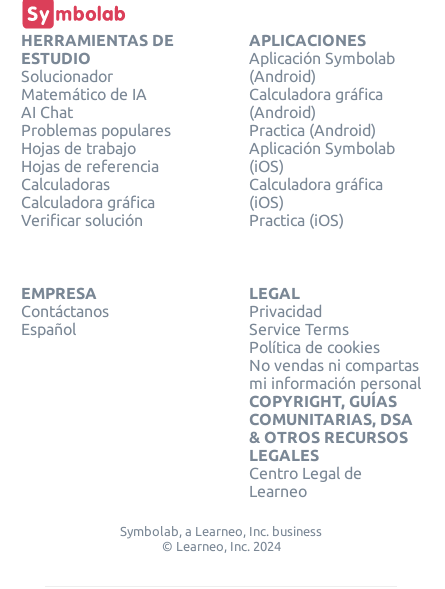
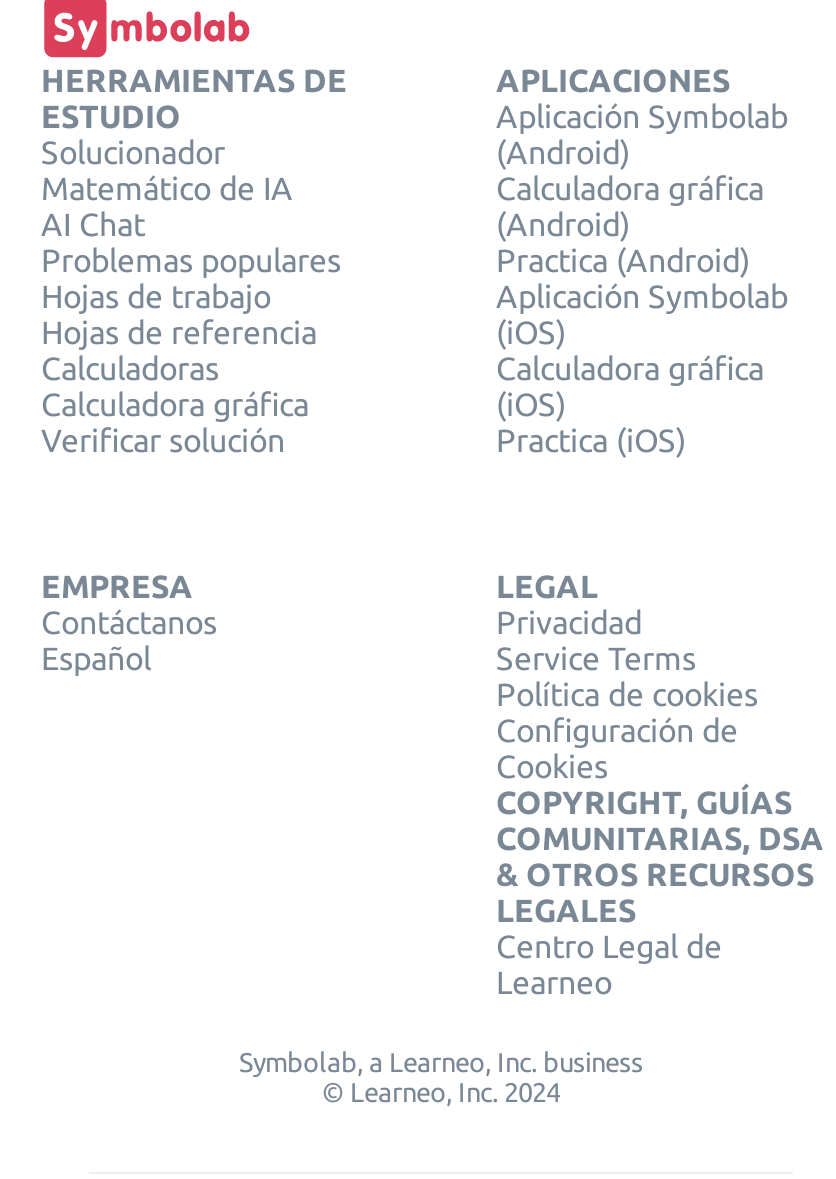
[248,356,420,392] No vendas ni compartas | mi información personal -> [496,713,738,785] Configuración de | Cookies

